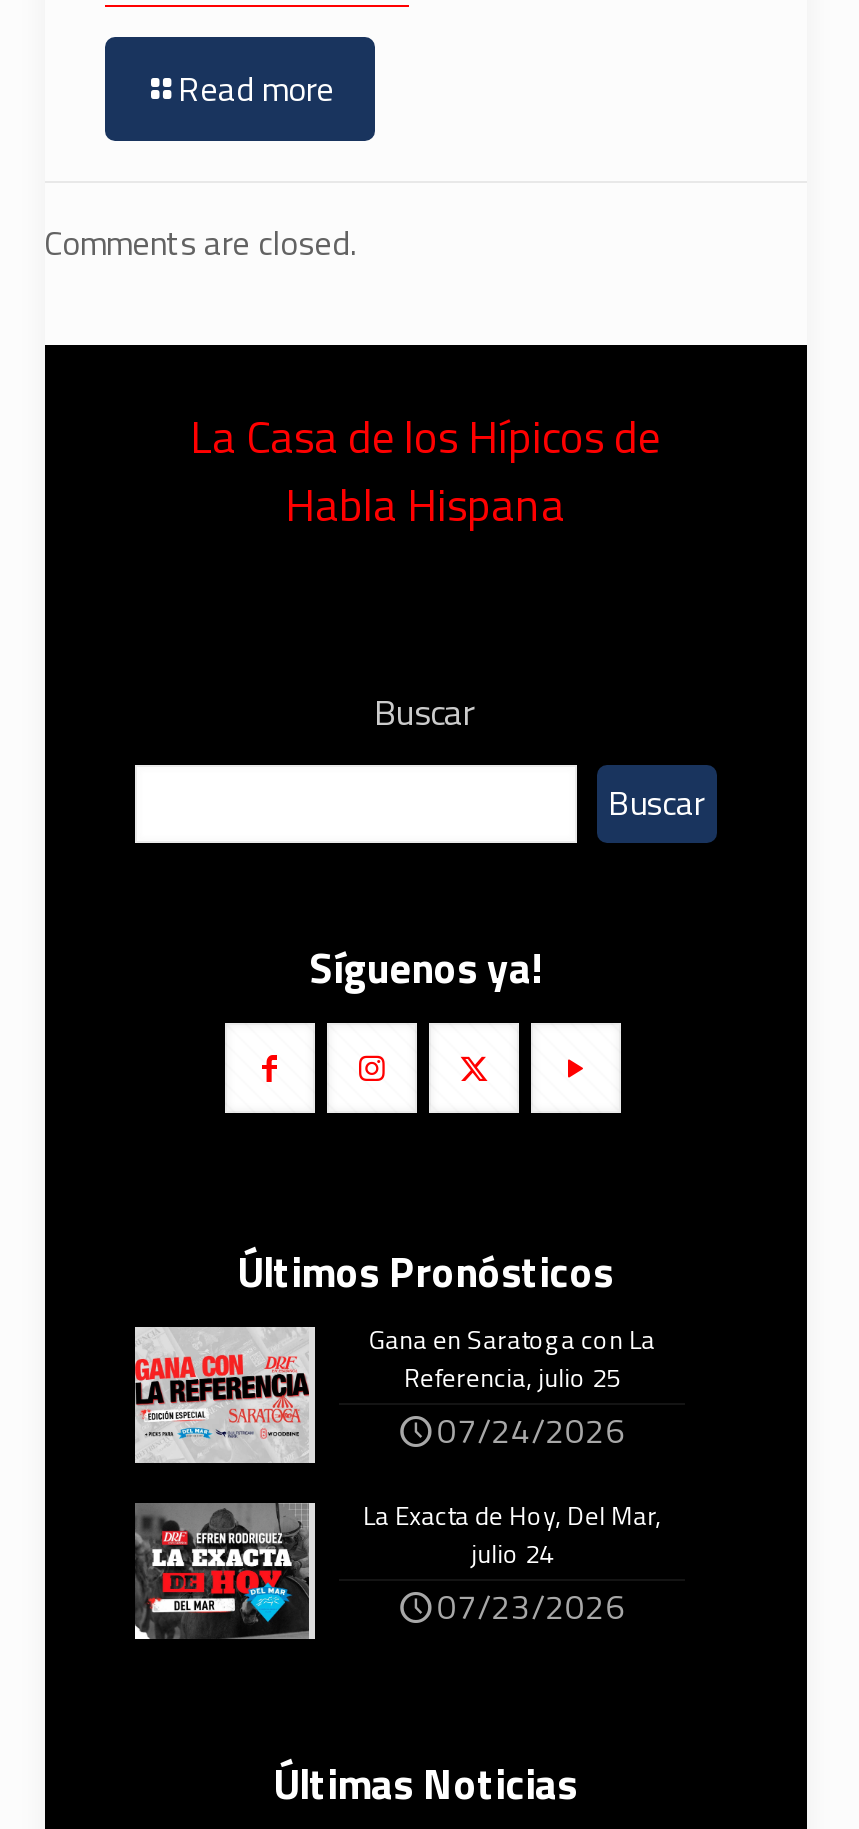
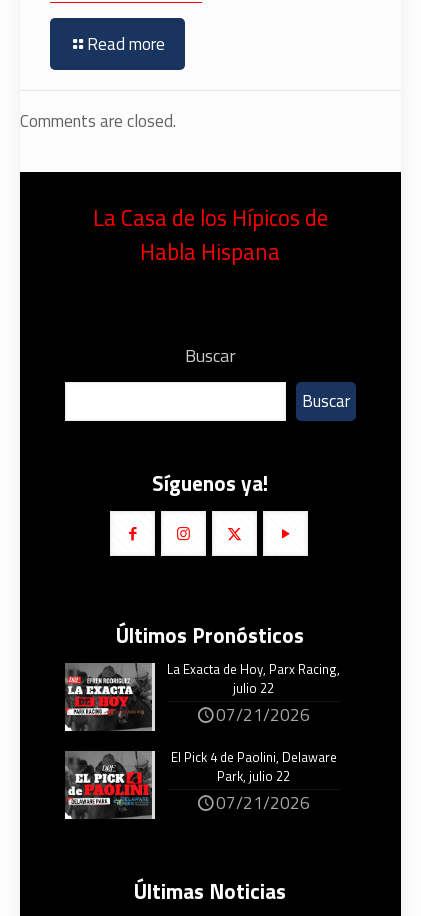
[133,1318,655,1465] [image] | Gana en Saratoga con La | Referencia, julio 25 | 07/24/2026 -> [65,659,340,731] [image] | La Exacta de Hoy, Parx Racing, | julio 22 | 07/21/2026
[141,1495,661,1633] [image] | La Exacta de Hoy, Del Mar, | julio 24 | 07/23/2026 -> [66,747,337,816] [image] | El Pick 4 de Paolini, Delaware | Park, julio 22 | 07/21/2026

